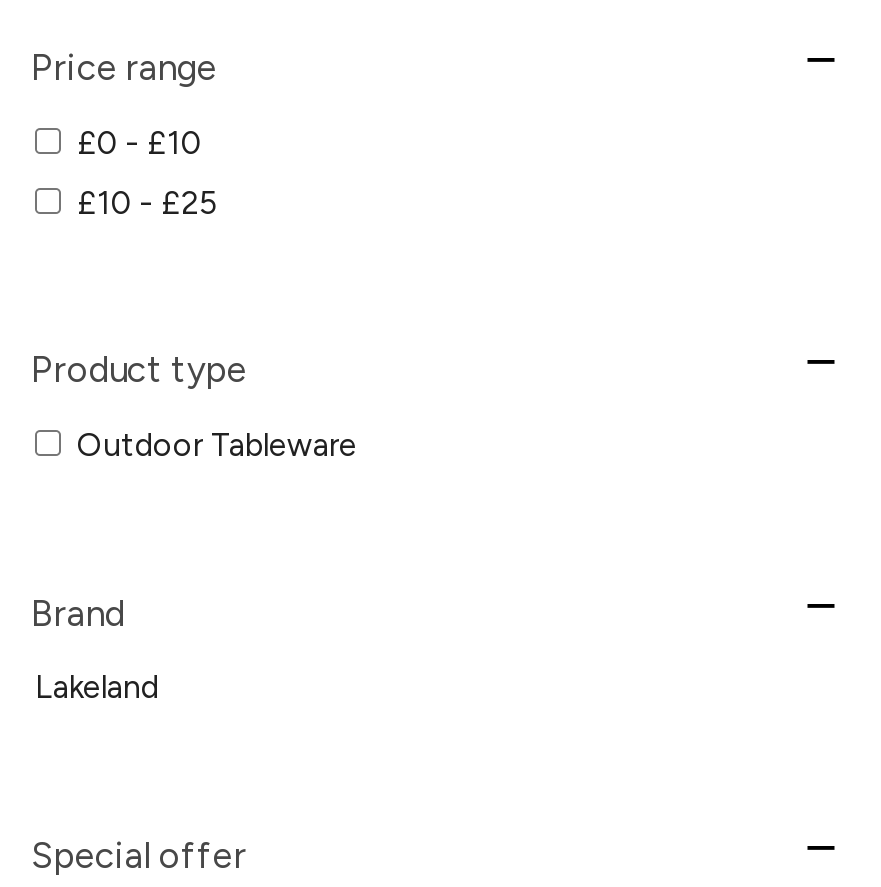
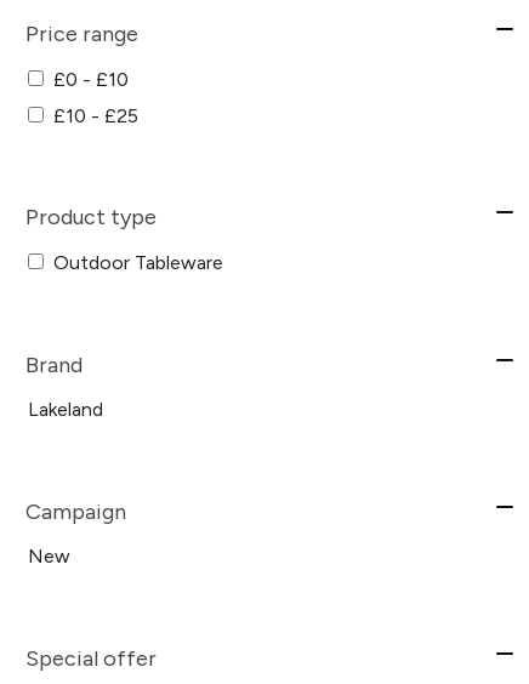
none -> [25,498,126,568] Campaign | New

